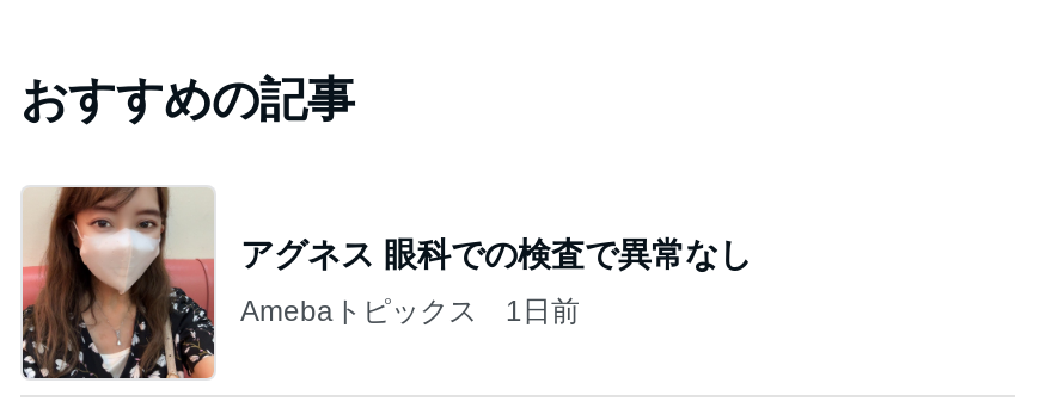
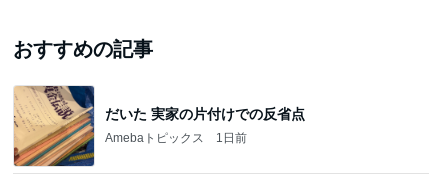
[20,185,752,381] [image] | アグネス 眼科での検査で異常なし -> [13,85,305,167] [image] | だいた 実家の片付けでの反省点

